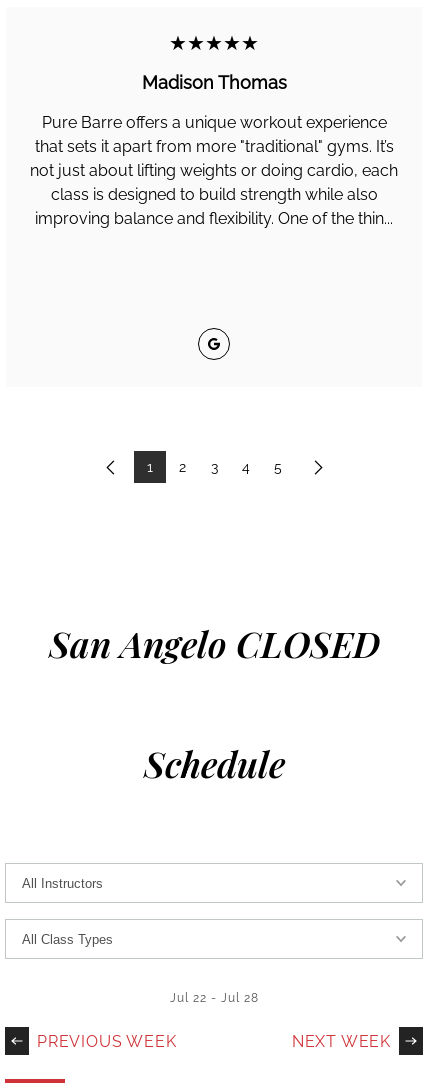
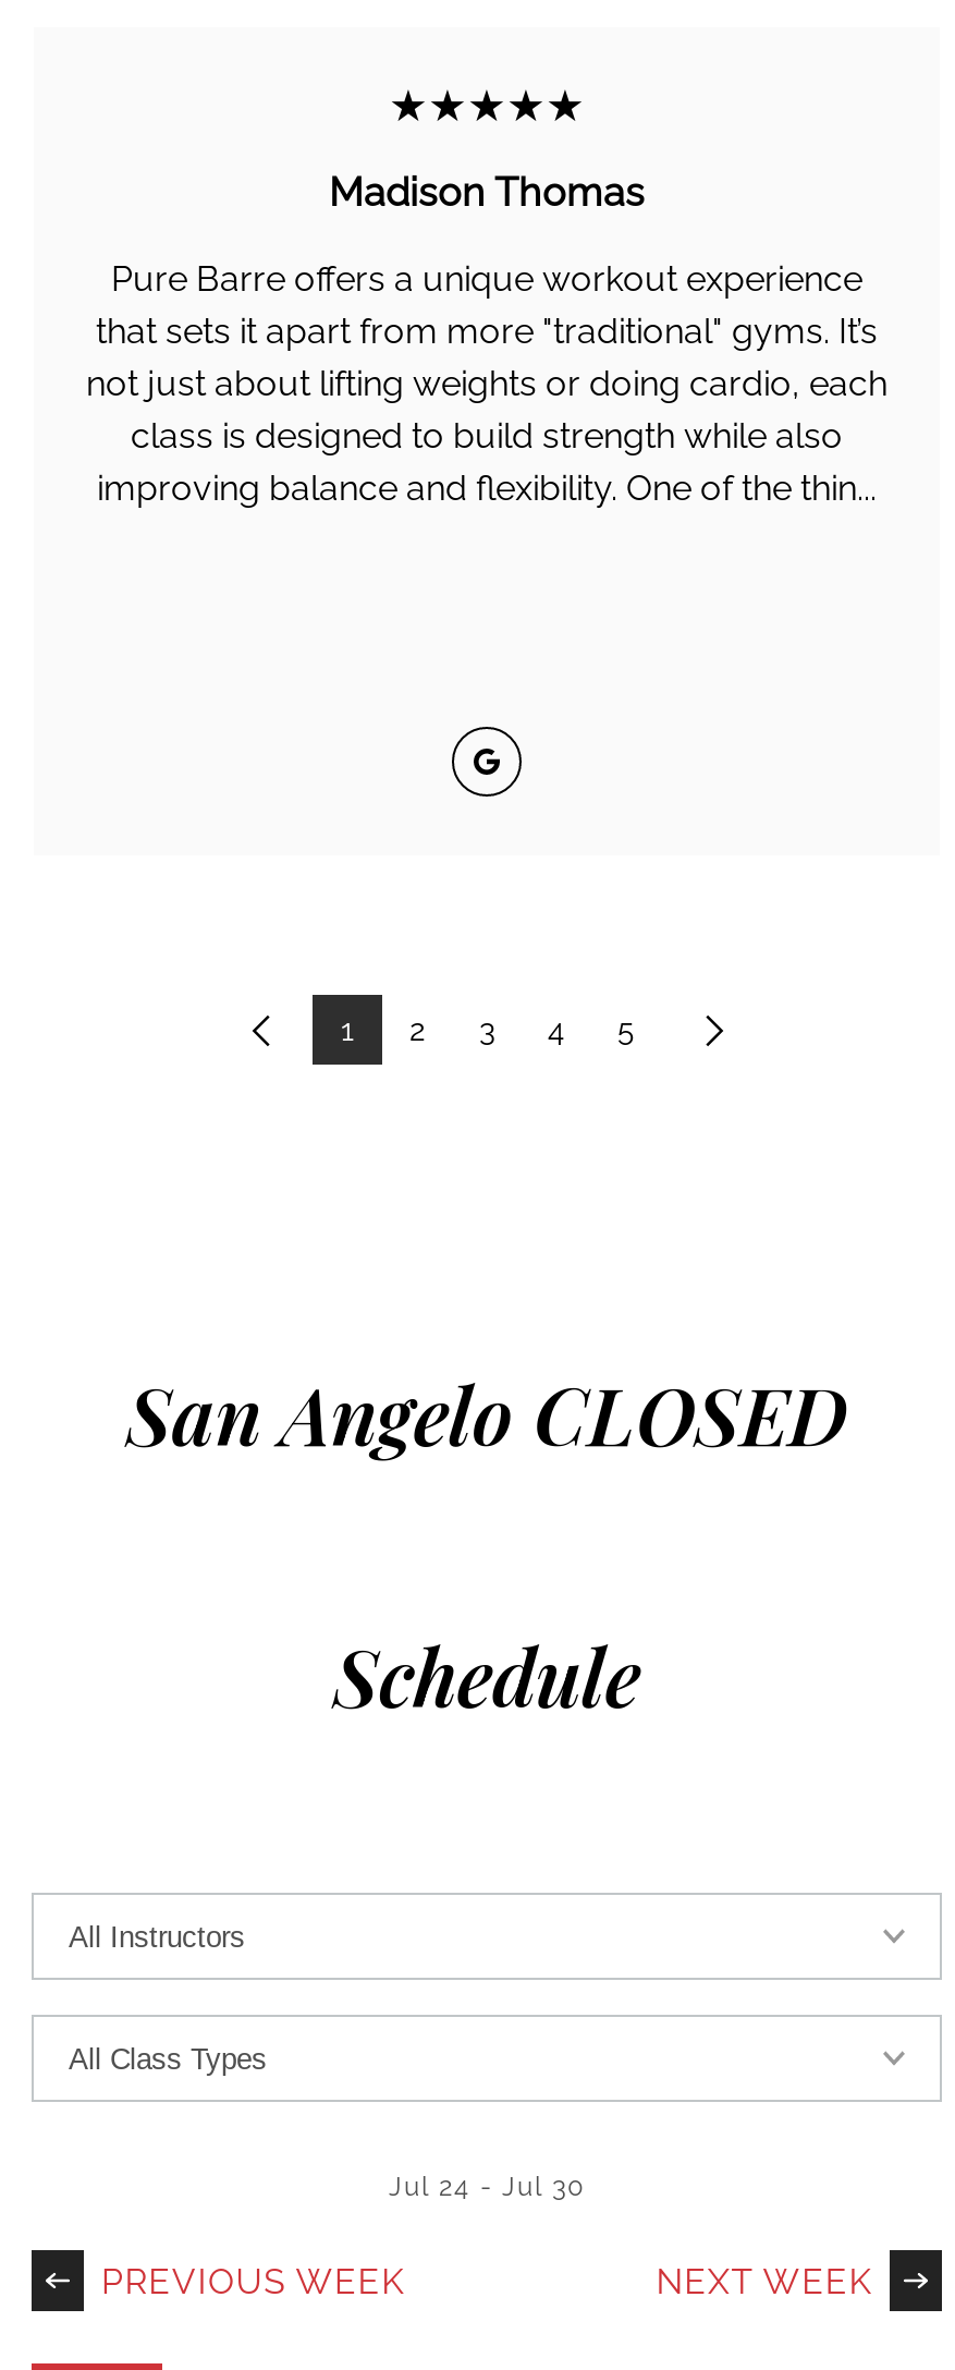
[169,991,258,1005] Jul 22 - Jul 28 -> [389,2172,585,2202] Jul 24 - Jul 30

